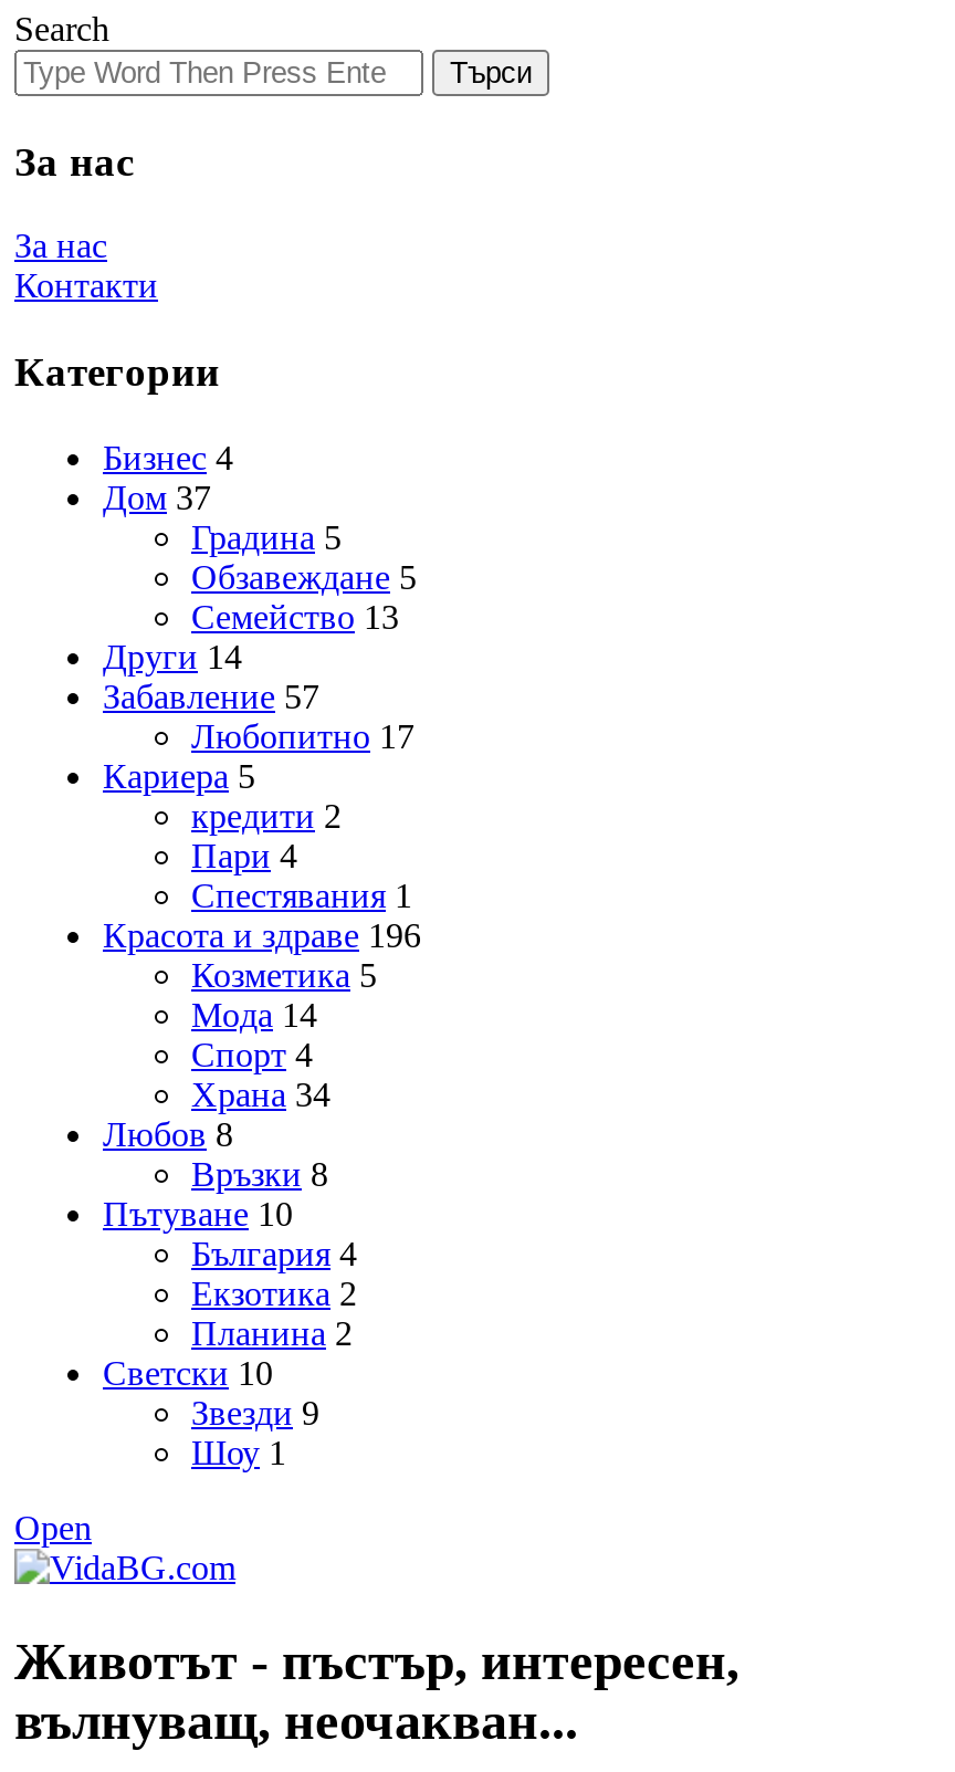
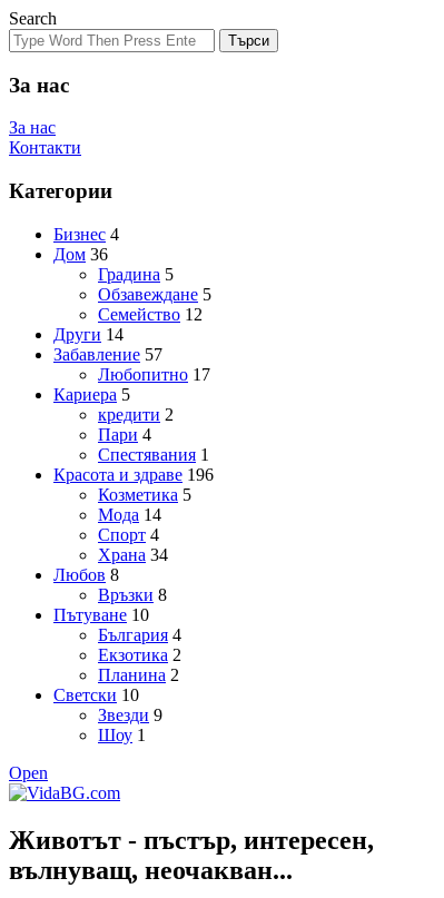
[103,478,211,516] Дом 37 -> [53,245,108,264] Дом 36
[191,598,399,635] Семейство 13 -> [98,305,203,324] Семейство 12

